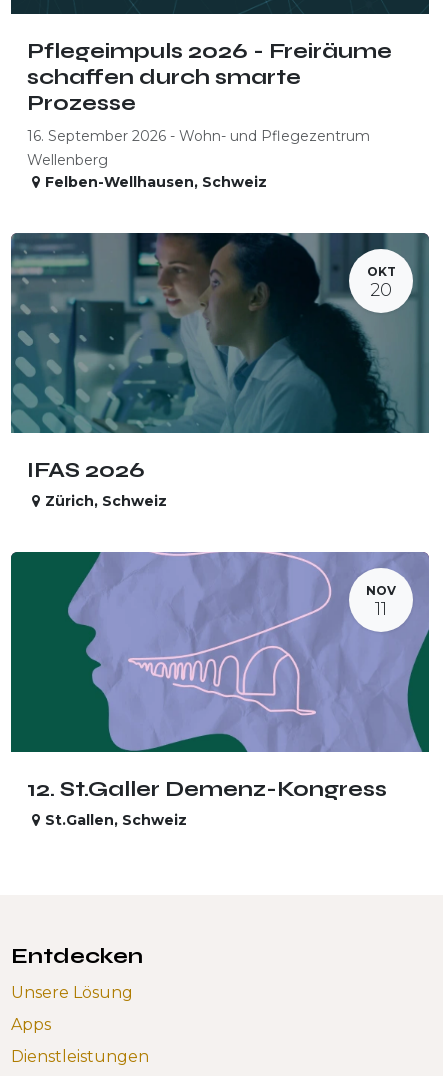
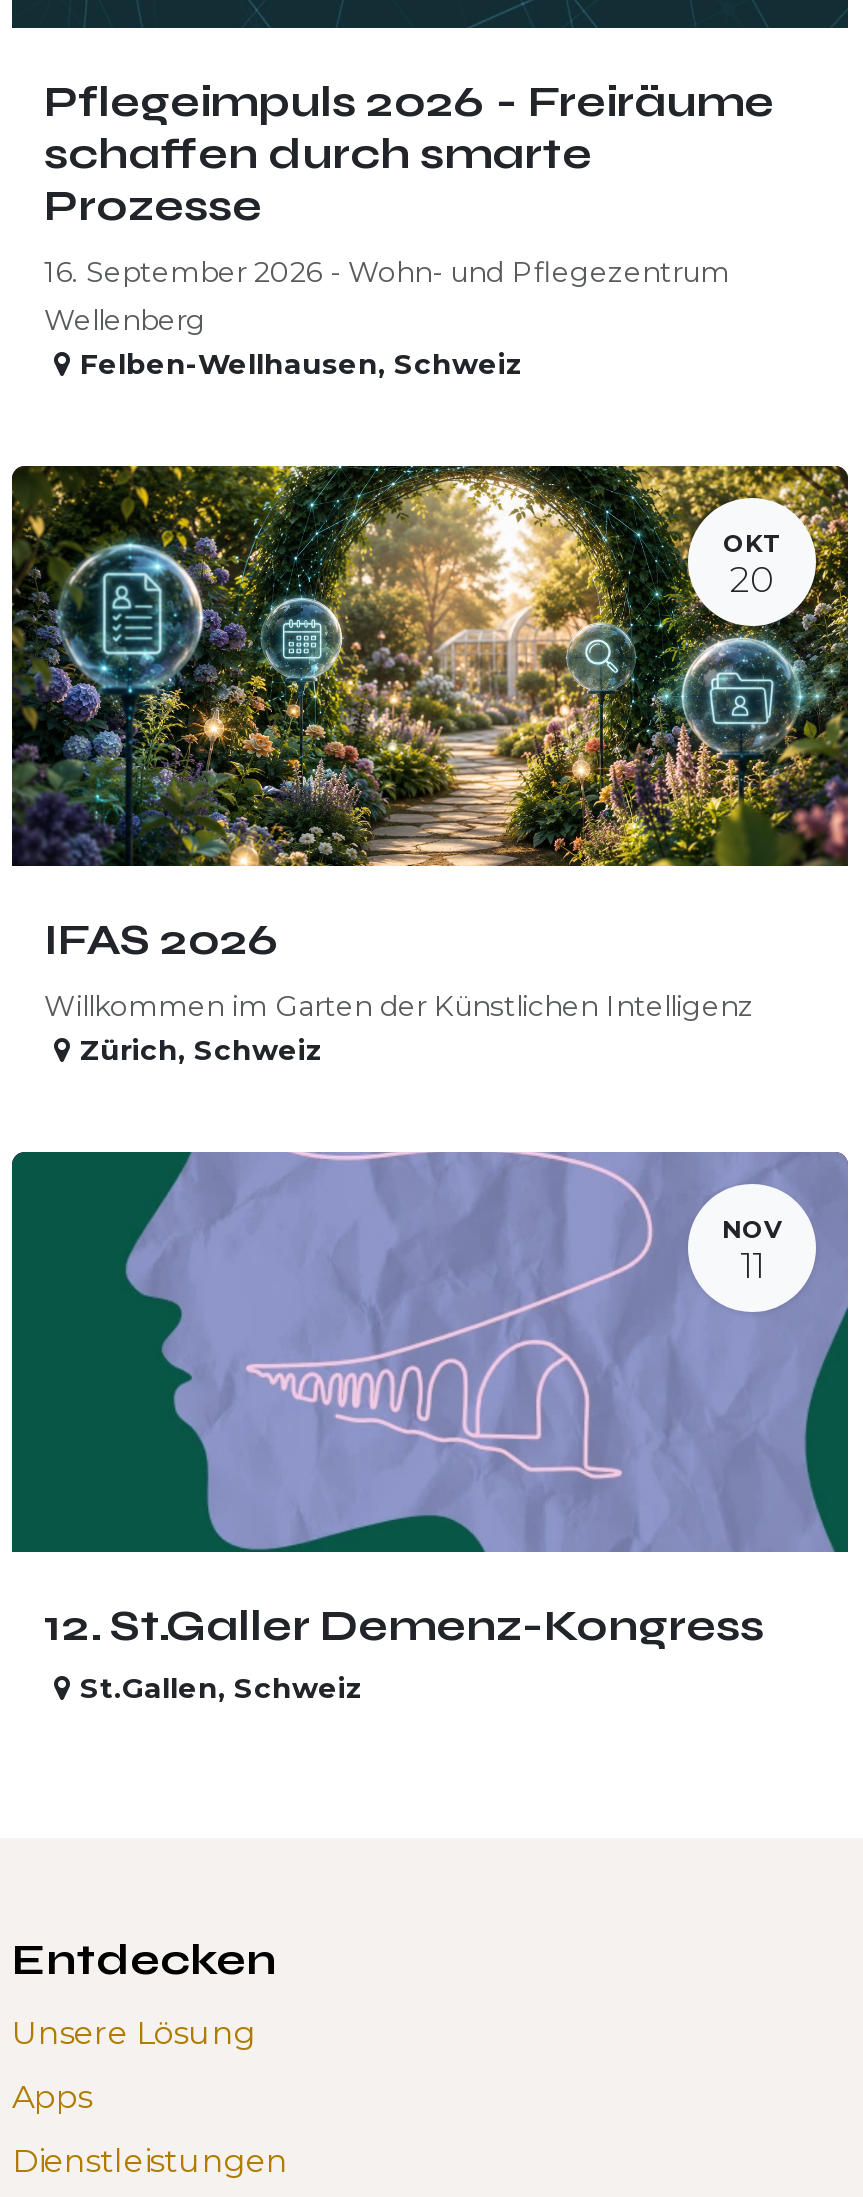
[10,232,430,434] [image] -> [10,464,850,868] [image]
none -> [44,988,754,1024] Willkommen im Garten der Künstlichen Intelligenz

